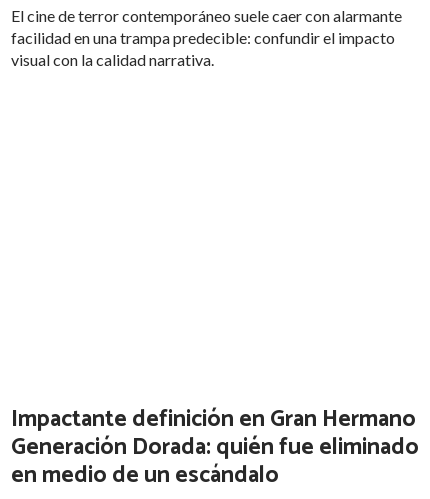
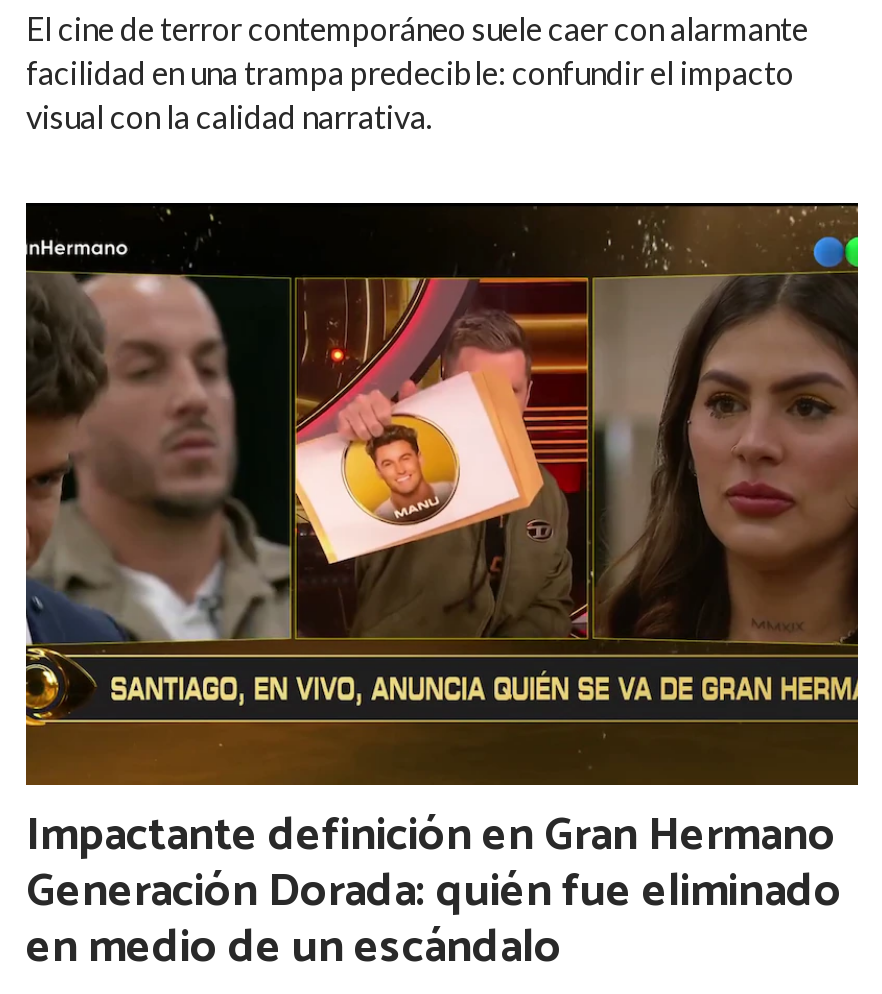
none -> [24,200,860,788] [image]

